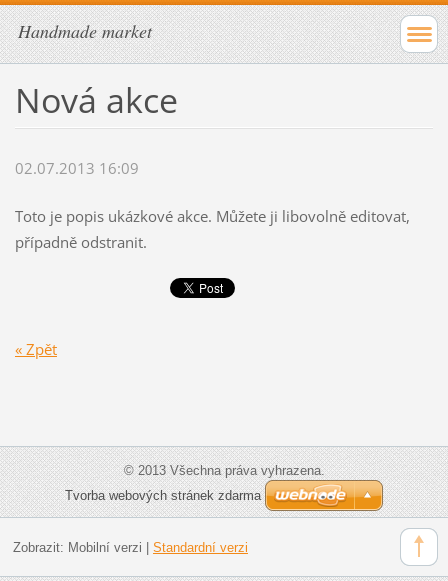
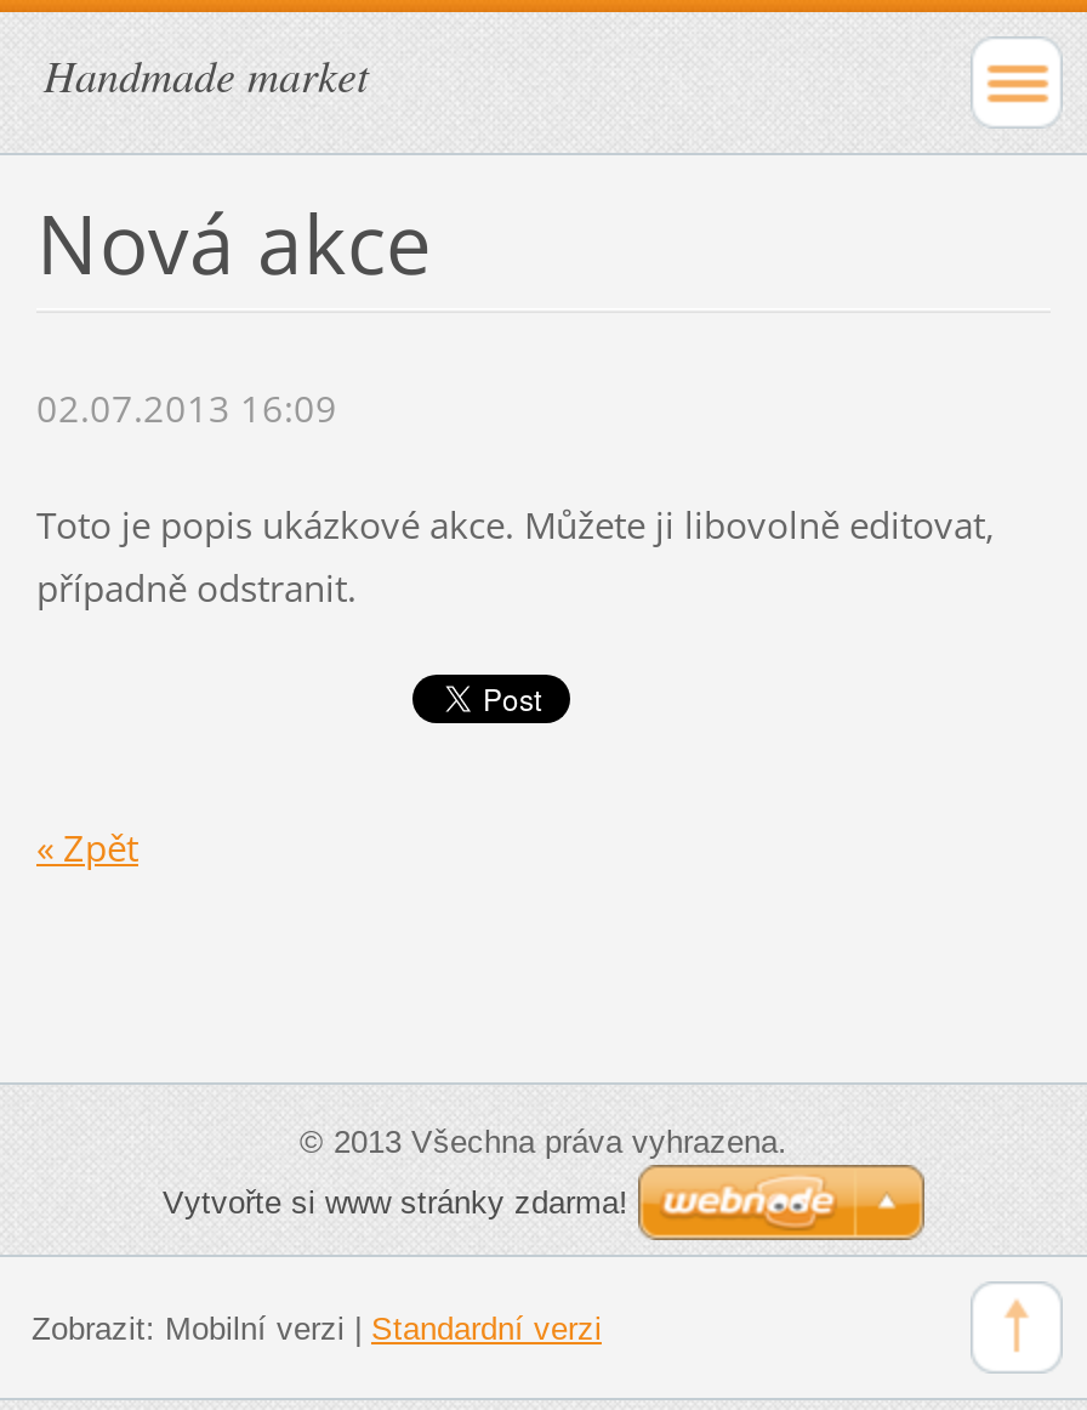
[65,488,261,503] Tvorba webových stránek zdarma -> [163,1183,628,1220] Vytvořte si www stránky zdarma!

